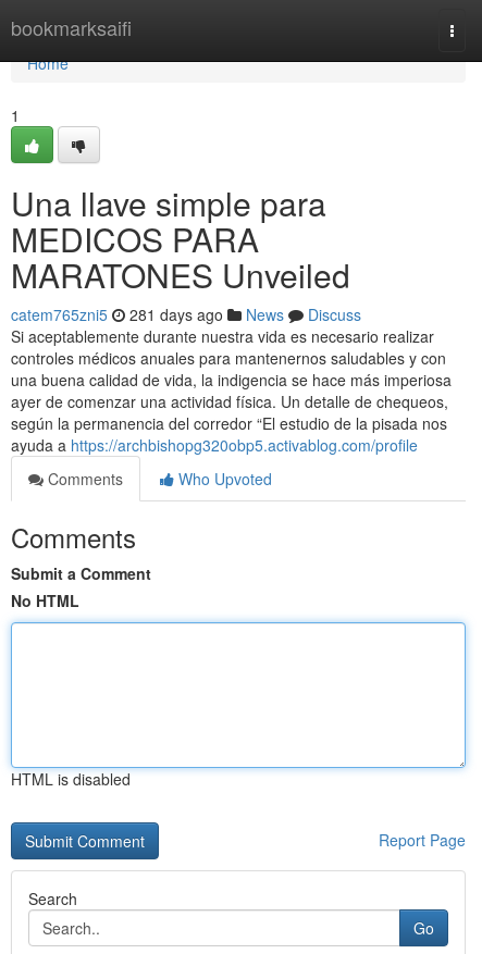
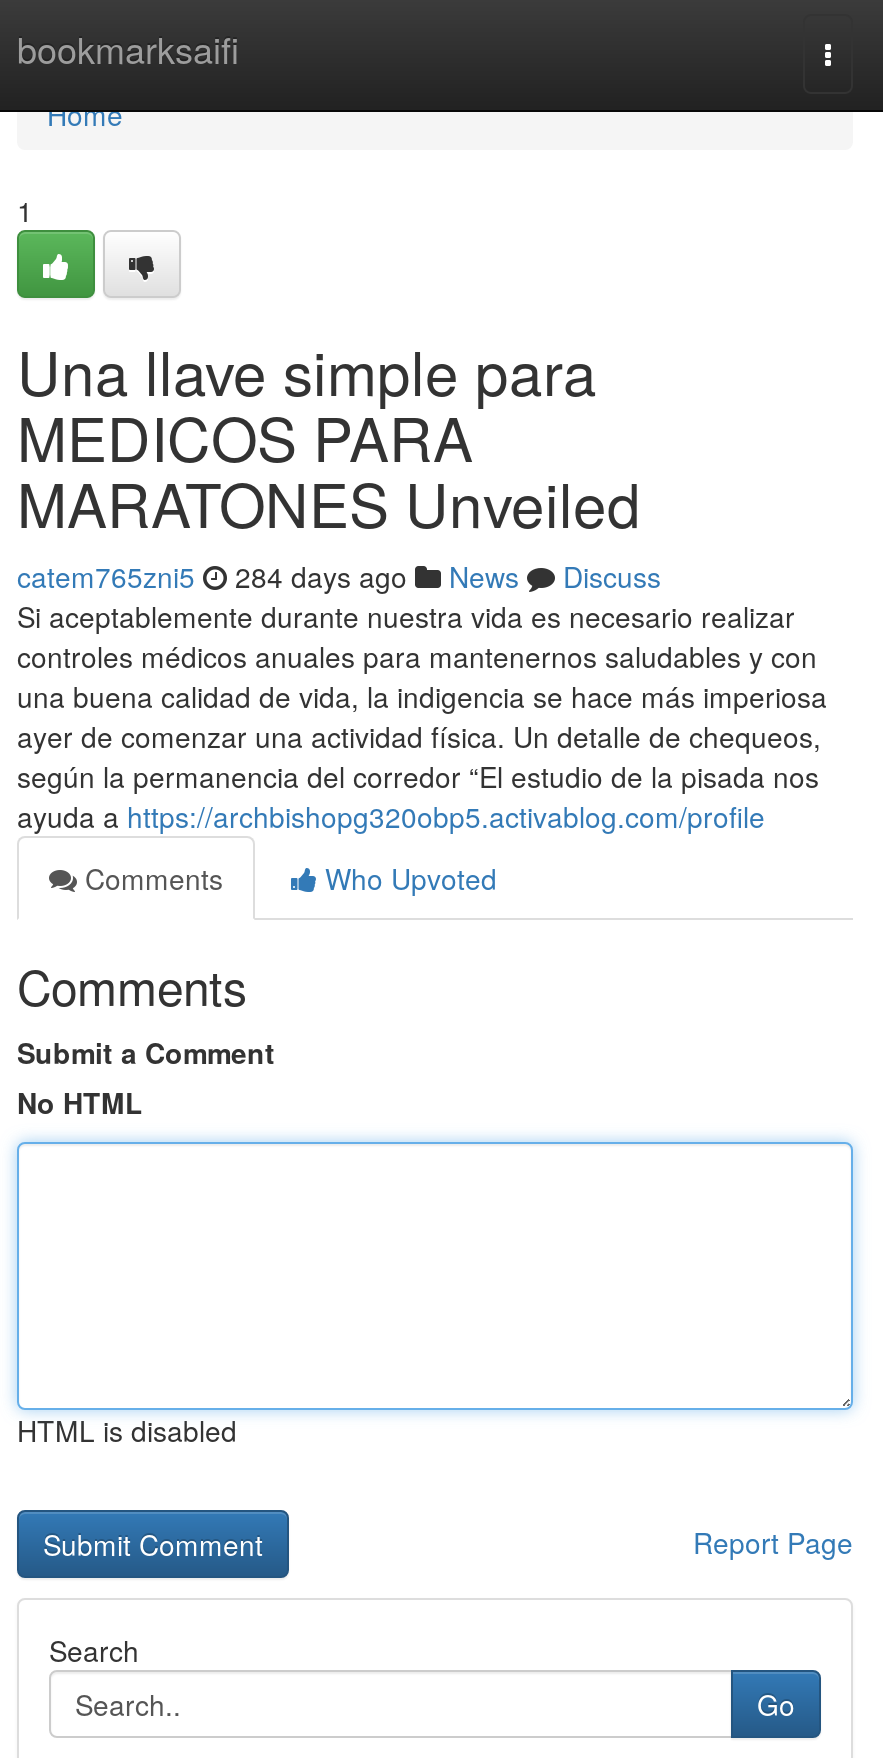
[11,303,361,325] catem765zni5 281 days ago News Discuss -> [17,556,661,596] catem765zni5 284 days ago News Discuss

